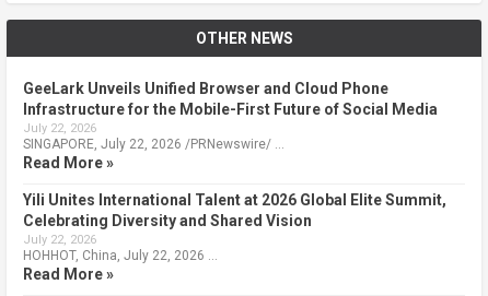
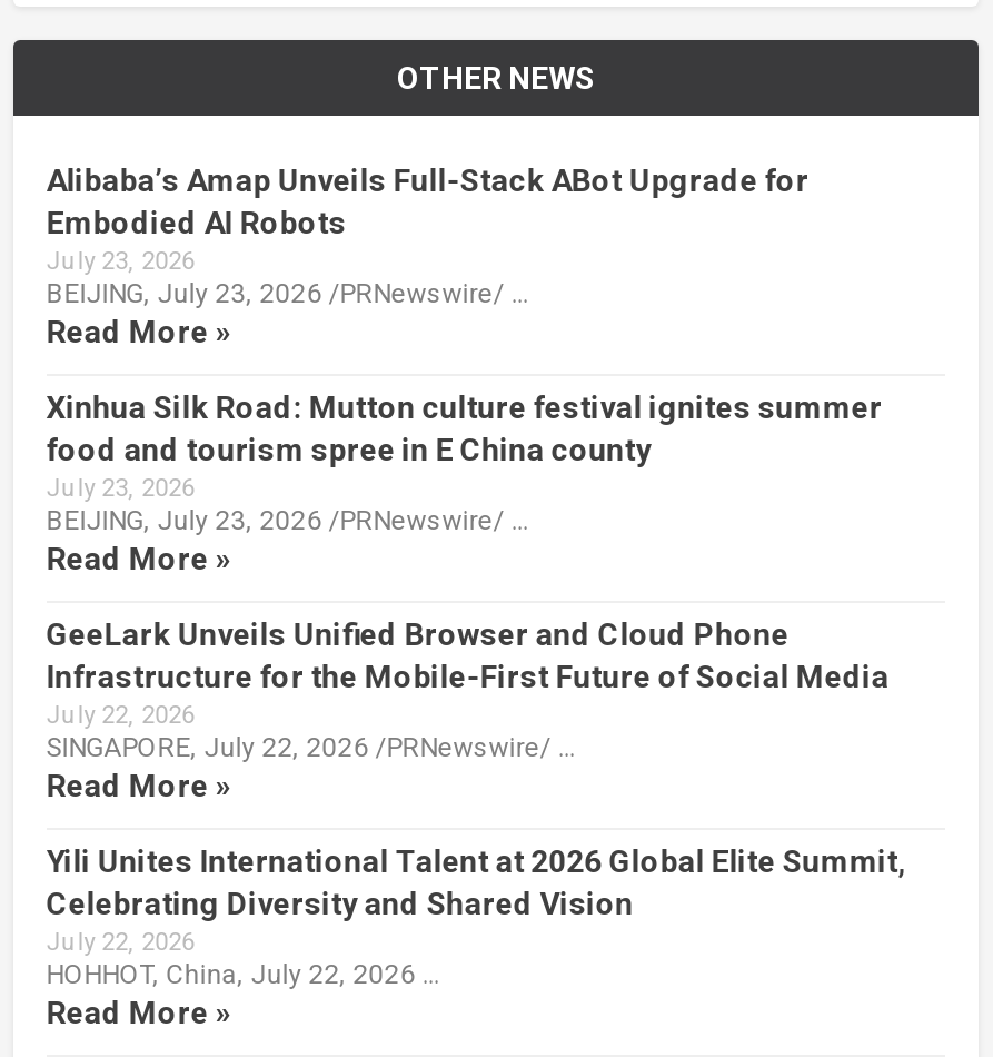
none -> [46,163,882,577] Alibaba’s Amap Unveils Full-Stack ABot Upgrade for | Embodied AI Robots | July 23, 2026 | BEIJING, July 23, 2026 /PRNewswire/ … | Read More » | Xinhua Silk Road: Mutton culture festival ignites summer | food and tourism spree in E China county | July 23, 2026 | BEIJING, July 23, 2026 /PRNewswire/ … | Read More »

